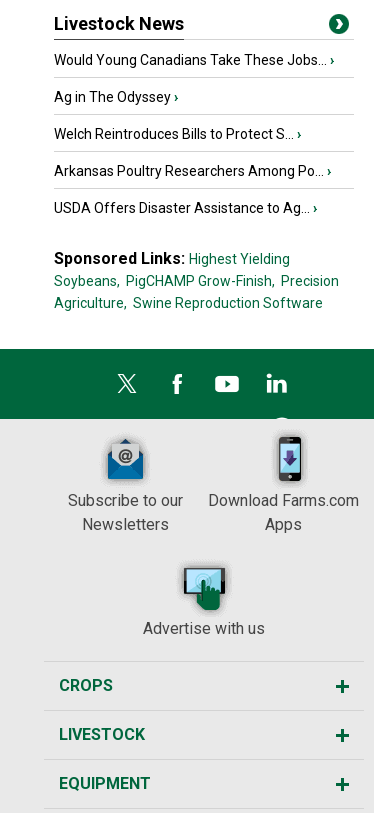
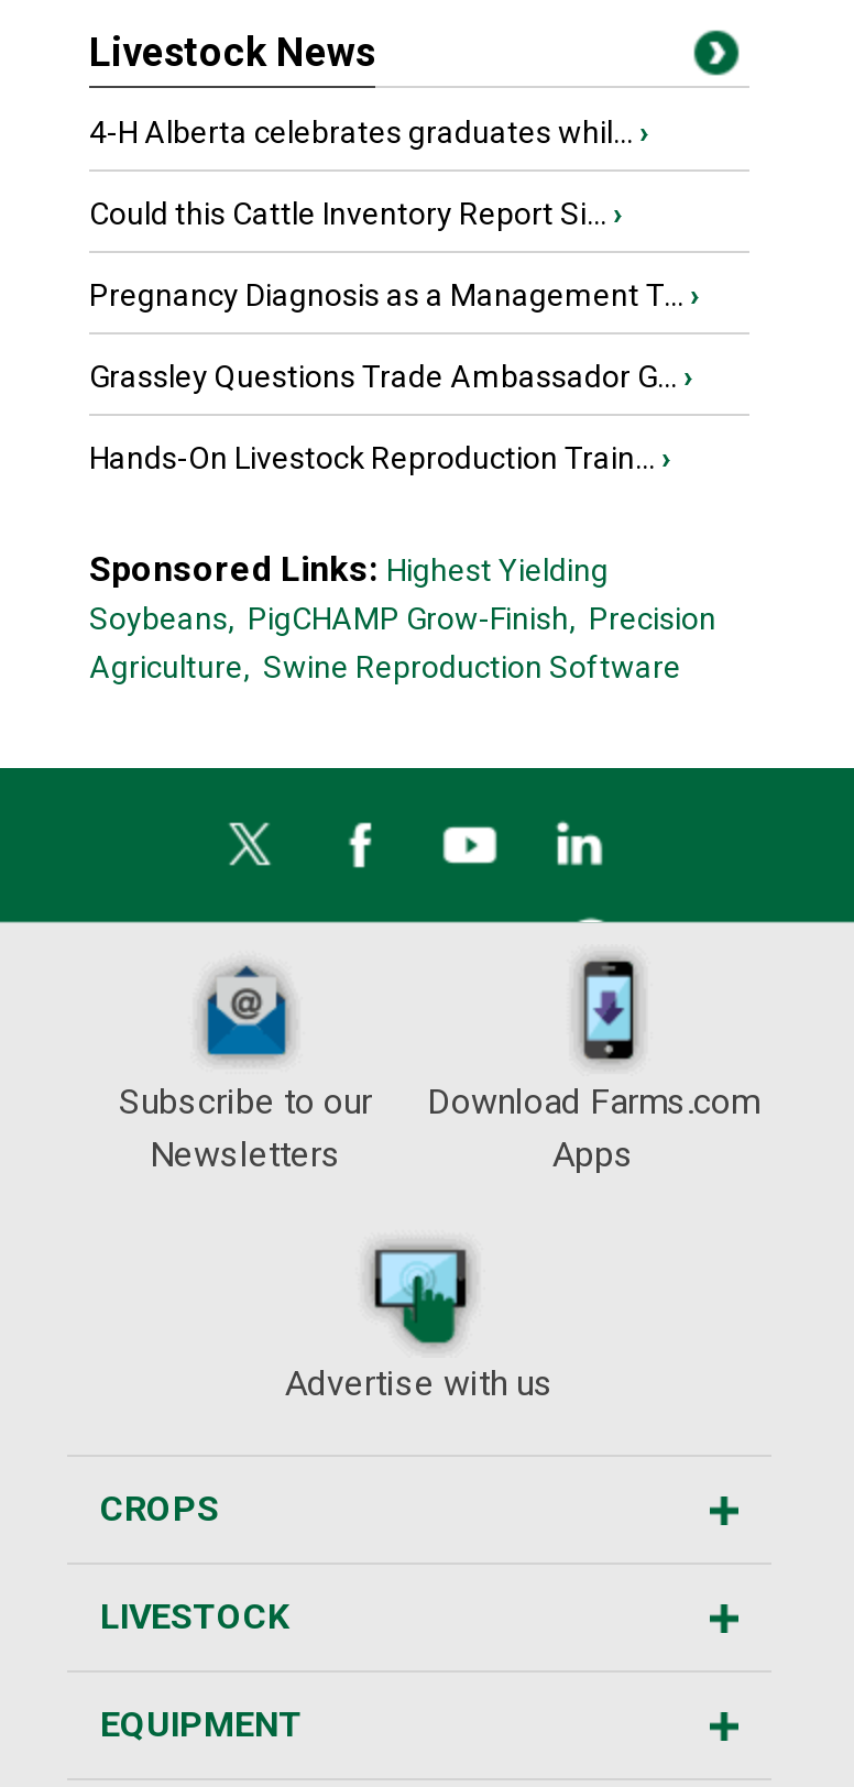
[54,52,334,68] Would Young Canadians Take These Jobs... › -> [89,114,648,150] 4-H Alberta celebrates graduates whil... ›
[54,89,178,105] Ag in The Odyssey › -> [89,196,622,231] Could this Cattle Inventory Report Si... ›
[54,126,301,142] Welch Reintroduces Bills to Protect S... › -> [89,277,699,313] Pregnancy Diagnosis as a Management T... ›
[54,163,331,179] Arkansas Poultry Researchers Among Po... › -> [89,359,692,394] Grassley Questions Trade Ambassador G... ›
[54,200,317,216] USDA Offers Disaster Assistance to Ag... › -> [89,440,670,475] Hands-On Livestock Reproduction Train... ›

